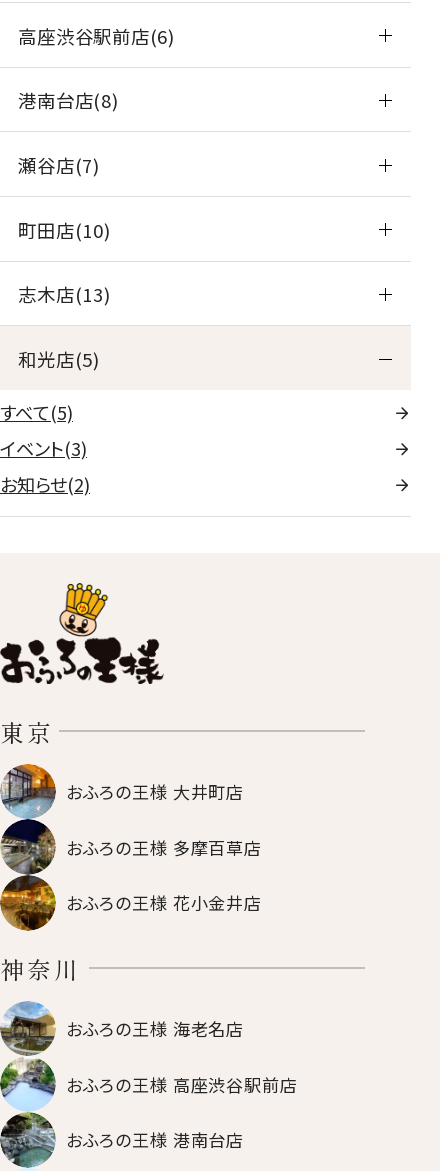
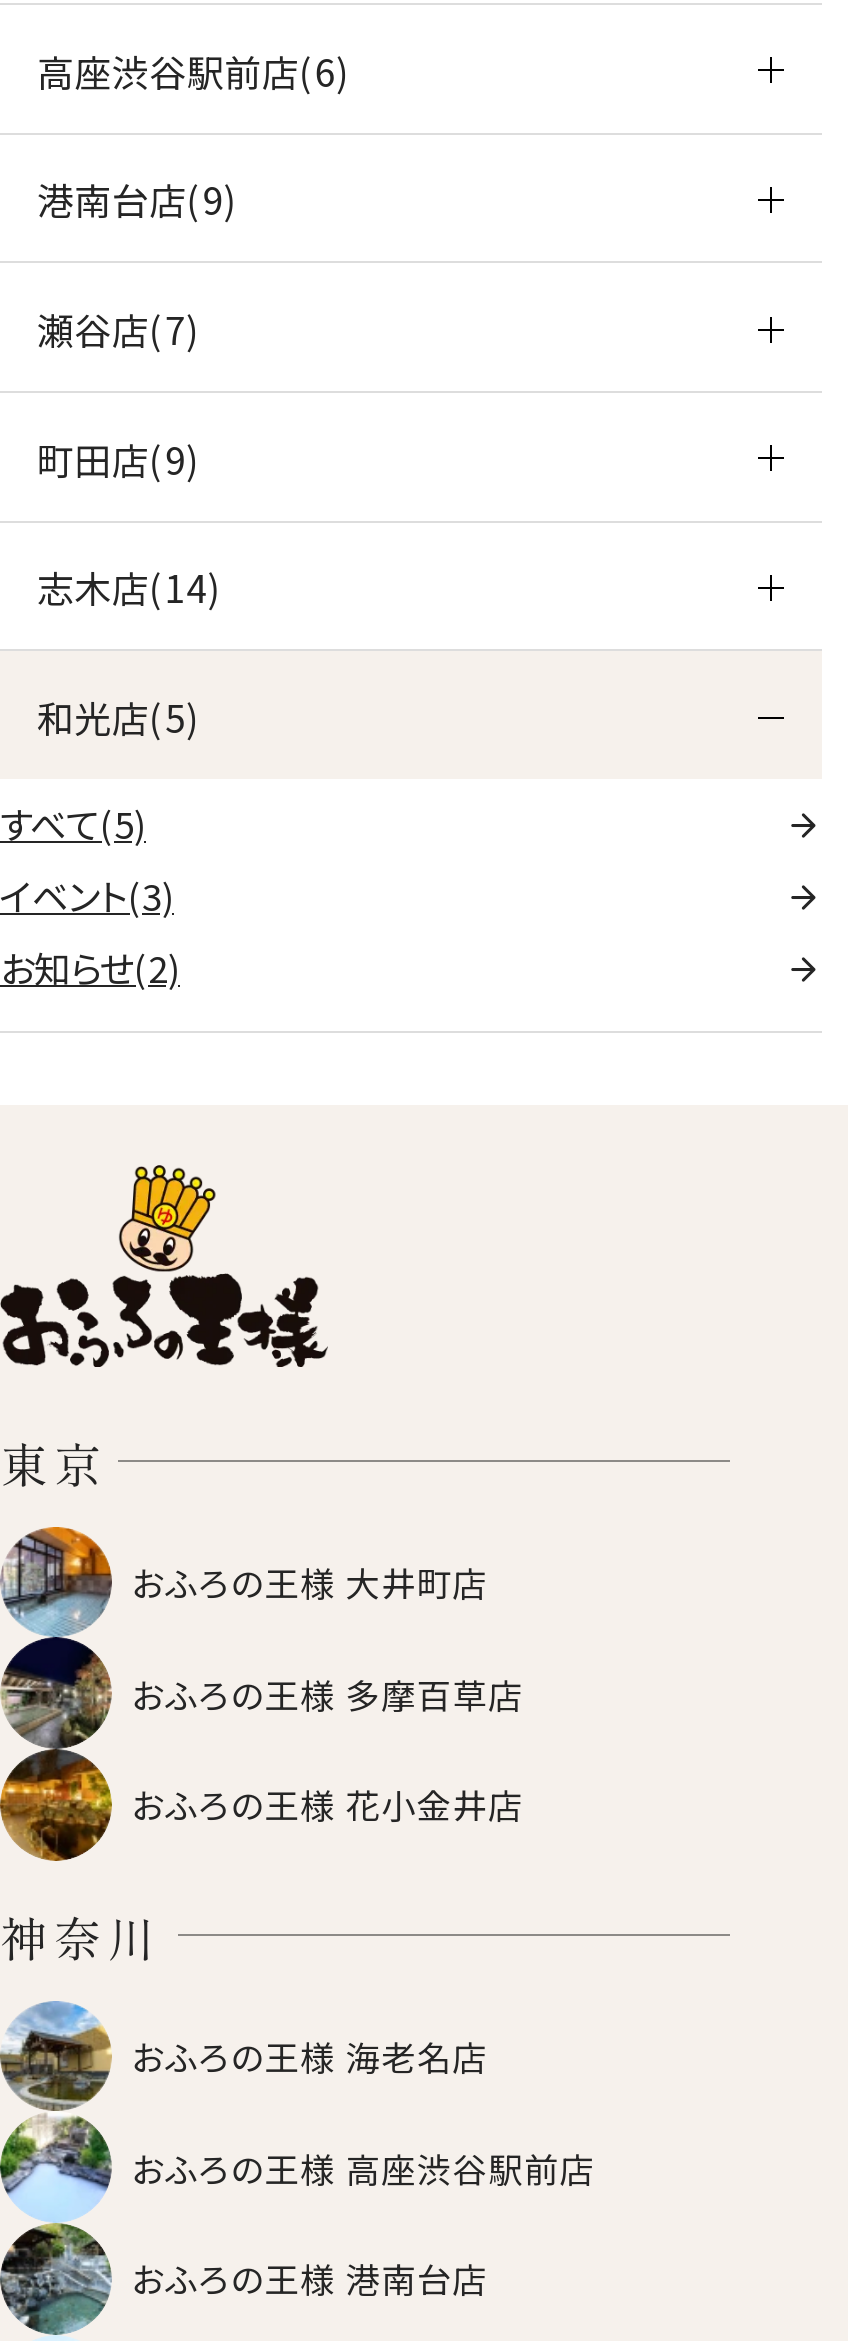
[18,87,119,113] 港南台店(8) -> [37,174,237,226] 港南台店(9)
[18,217,111,243] 町田店(10) -> [37,433,200,485] 町田店(9)
[18,281,111,307] 志木店(13) -> [37,562,221,614] 志木店(14)

